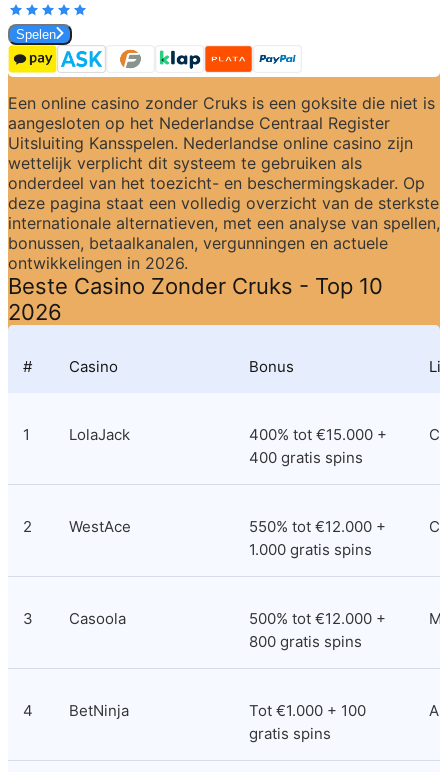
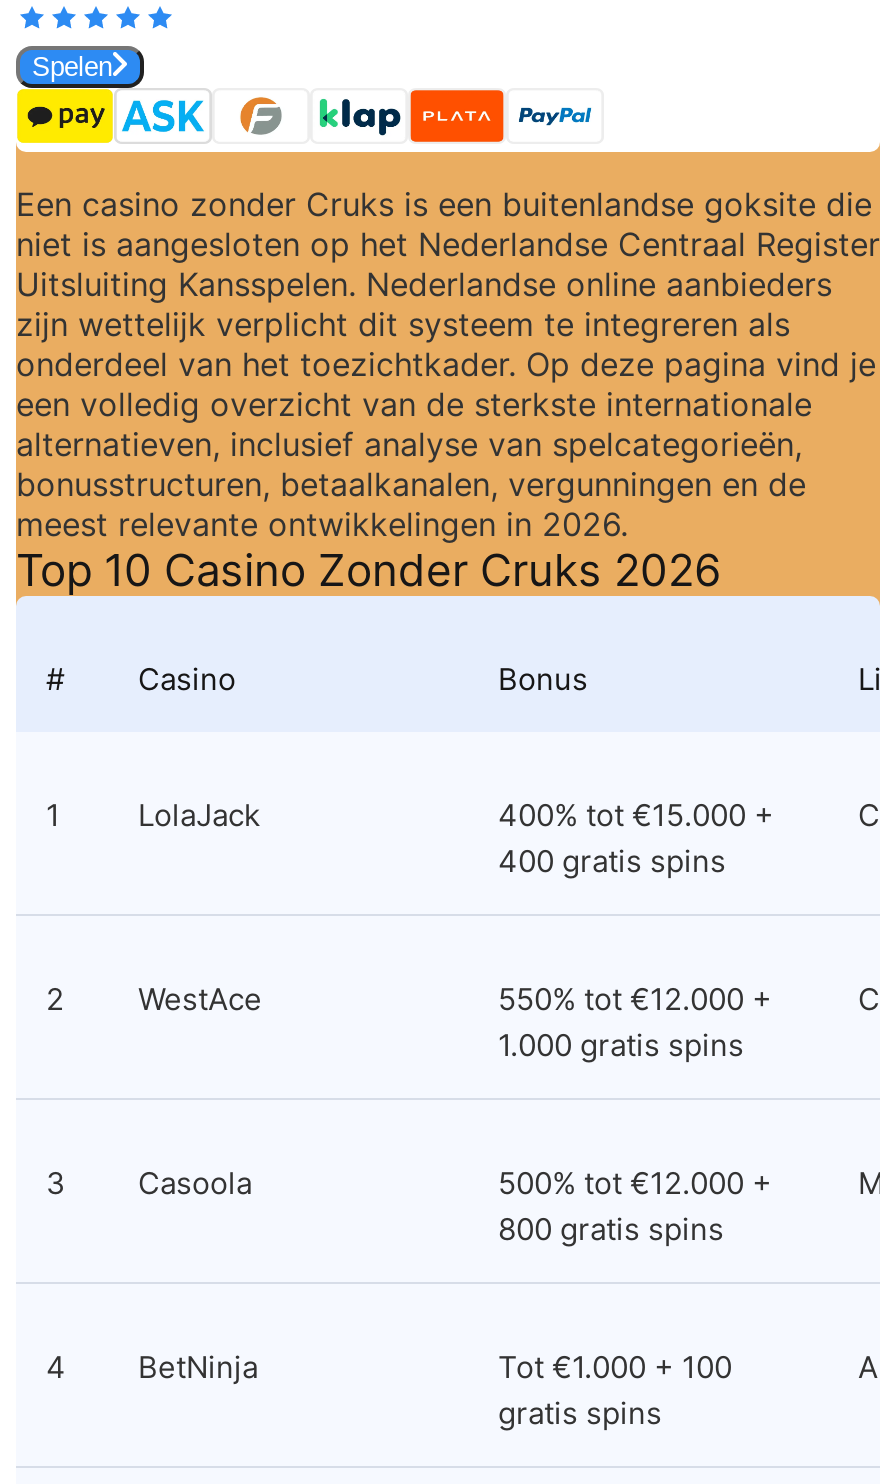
[8,93,440,325] Een online casino zonder Cruks is een goksite die niet is | aangesloten op het Nederlandse Centraal Register | Uitsluiting Kansspelen. Nederlandse online casino zijn | wettelijk verplicht dit systeem te gebruiken als | onderdeel van het toezicht- en beschermingskader. Op | deze pagina staat een volledig overzicht van de sterkste | internationale alternatieven, met een analyse van spellen, | bonussen, betaalkanalen, vergunningen en actuele | ontwikkelingen in 2026. | Beste Casino Zonder Cruks - Top 10 | 2026 -> [16,184,880,596] Een casino zonder Cruks is een buitenlandse goksite die | niet is aangesloten op het Nederlandse Centraal Register | Uitsluiting Kansspelen. Nederlandse online aanbieders | zijn wettelijk verplicht dit systeem te integreren als | onderdeel van het toezichtkader. Op deze pagina vind je | een volledig overzicht van de sterkste internationale | alternatieven, inclusief analyse van spelcategorieën, | bonusstructuren, betaalkanalen, vergunningen en de | meest relevante ontwikkelingen in 2026. | Top 10 Casino Zonder Cruks 2026

